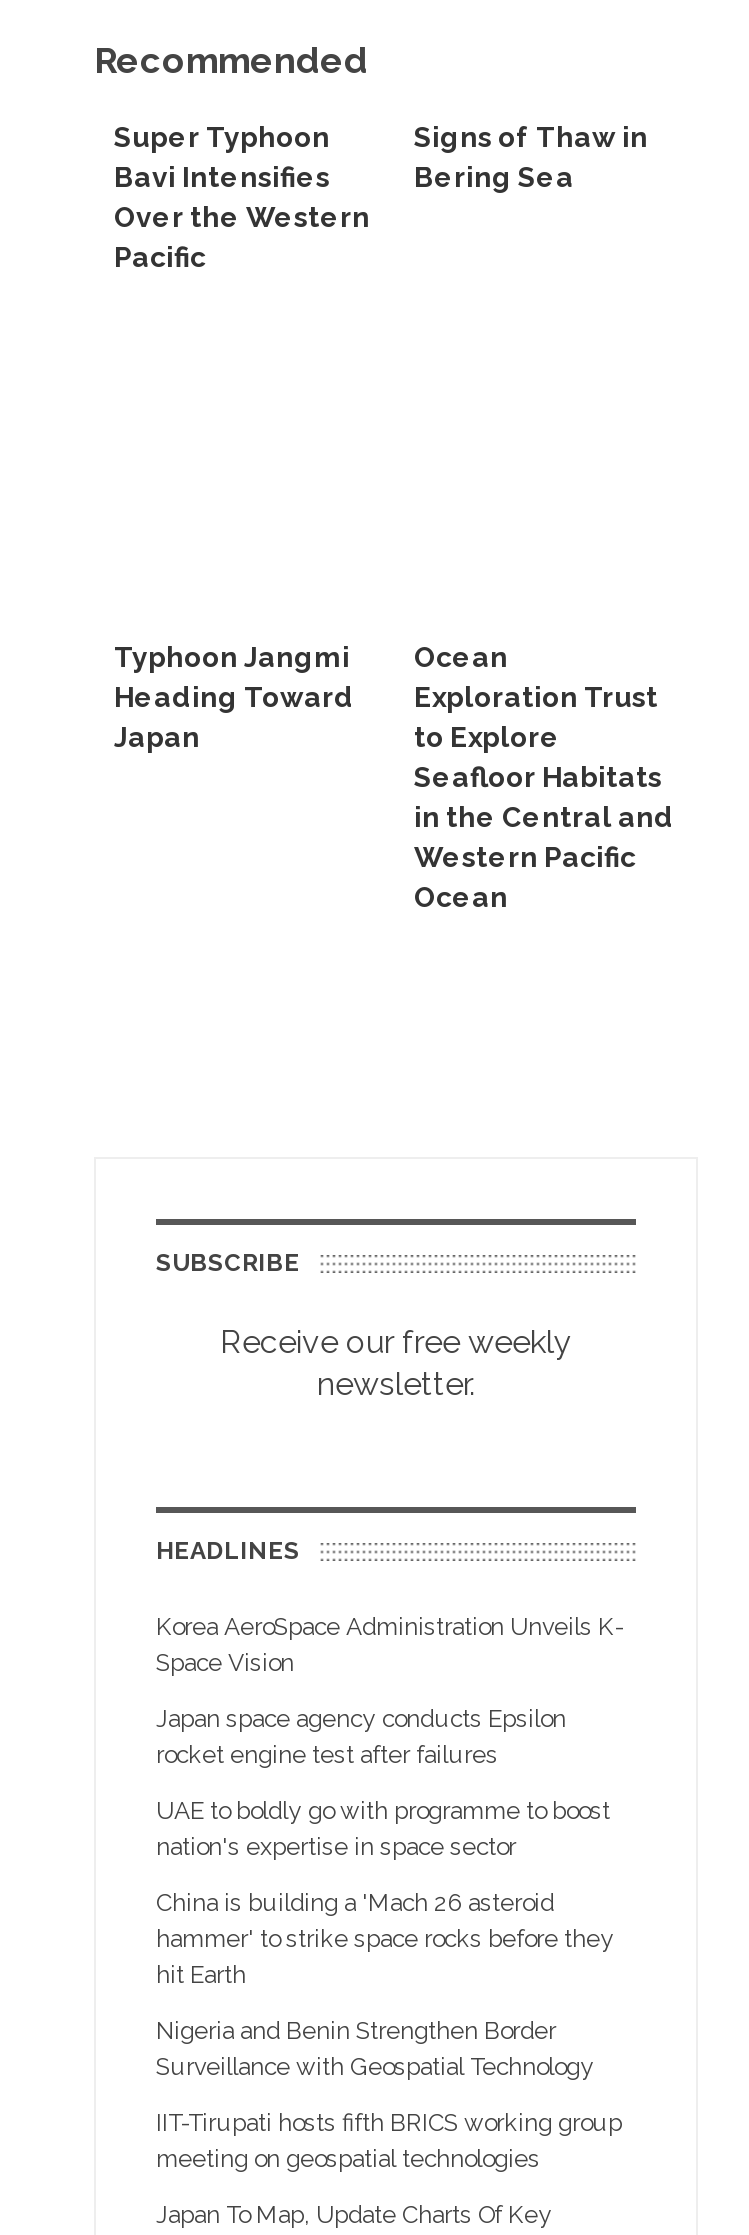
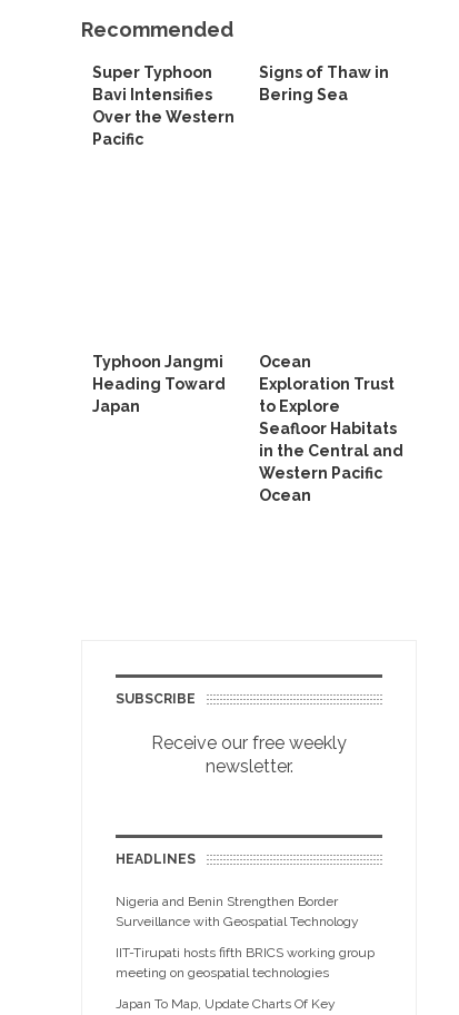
[156,1613,624,1989] Korea AeroSpace Administration Unveils K- | Space Vision | Japan space agency conducts Epsilon | rocket engine test after failures | UAE to boldly go with programme to boost | nation's expertise in space sector | China is building a 'Mach 26 asteroid | hammer' to strike space rocks before they | hit Earth -> none

